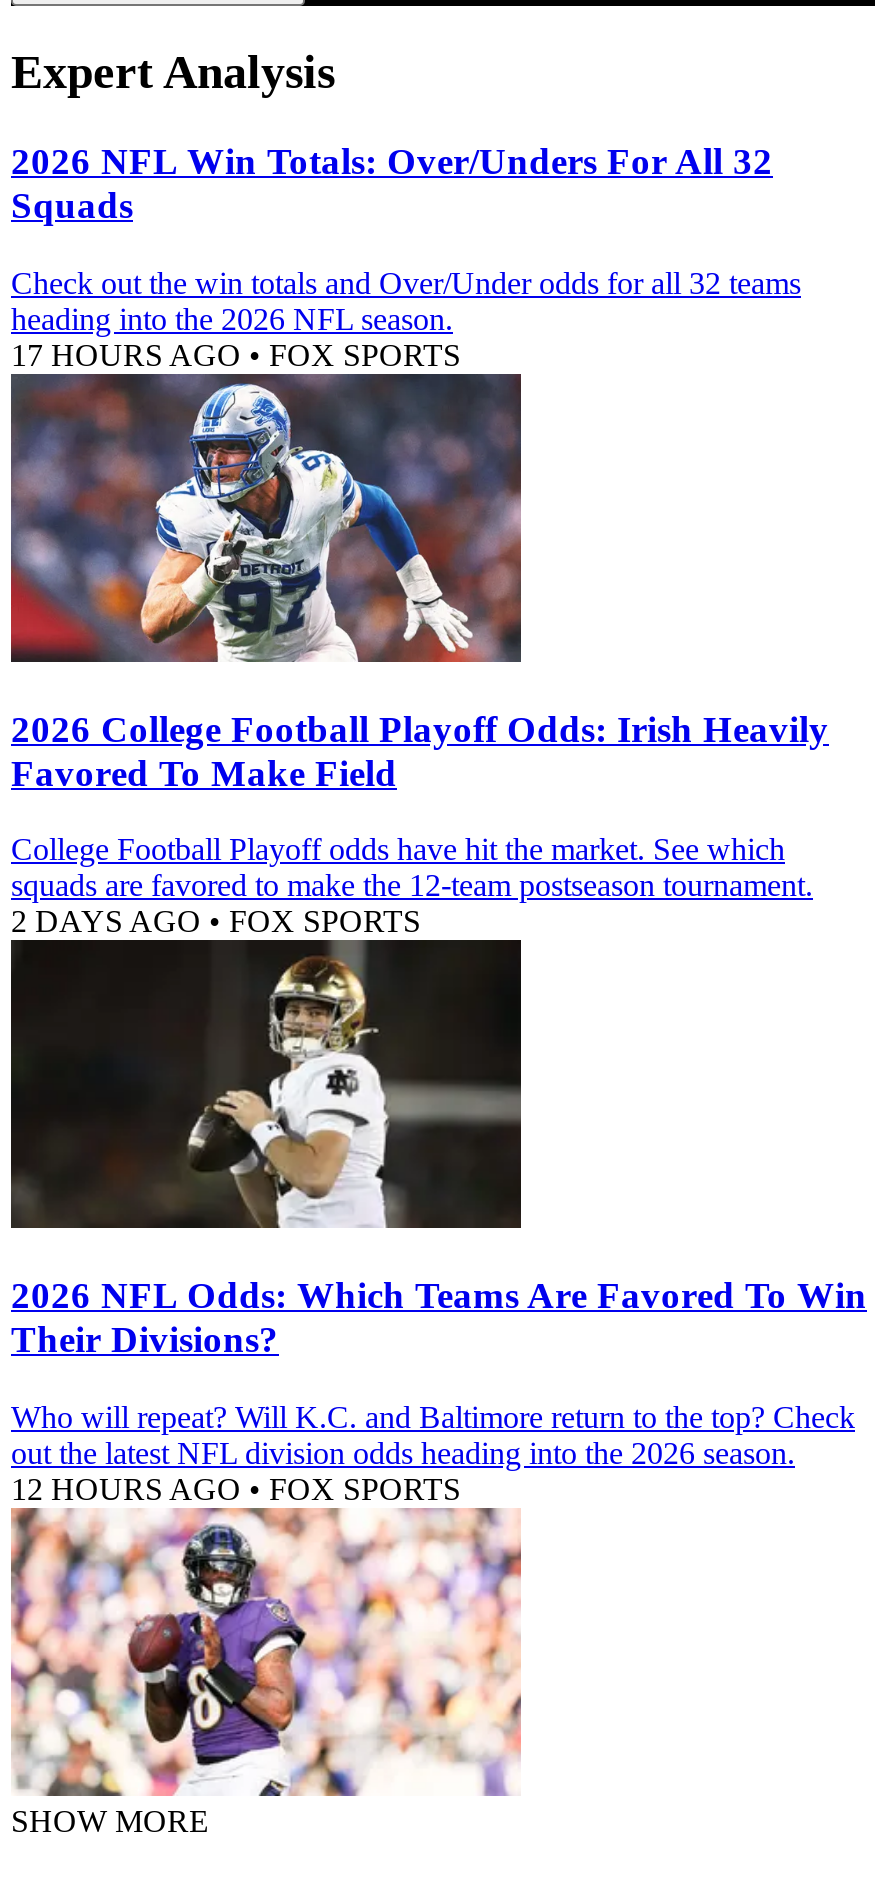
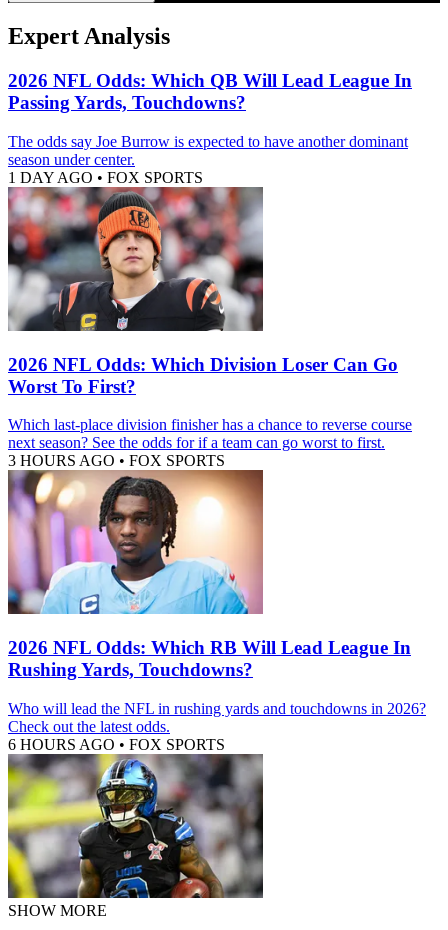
[11,140,773,226] 2026 NFL Win Totals: Over/Unders For All 32 | Squads -> [8,70,412,113] 2026 NFL Odds: Which QB Will Lead League In | Passing Yards, Touchdowns?
[11,266,801,372] Check out the win totals and Over/Under odds for all 32 teams | heading into the 2026 NFL season. | 17 HOURS AGO • FOX SPORTS -> [8,133,408,186] The odds say Joe Burrow is expected to have another dominant | season under center. | 1 DAY AGO • FOX SPORTS
[9,376,829,793] [image] | 2026 College Football Playoff Odds: Irish Heavily | Favored To Make Field -> [7,187,398,397] [image] | 2026 NFL Odds: Which Division Loser Can Go | Worst To First?
[9,833,813,1230] [image] | College Football Playoff odds have hit the market. See which | squads are favored to make the 12-team postseason tournament. | 2 DAYS AGO • FOX SPORTS -> [7,416,412,615] [image] | Which last-place division finisher has a chance to reverse course | next season? See the odds for if a team can go worst to first. | 3 HOURS AGO • FOX SPORTS
[11,1274,867,1360] 2026 NFL Odds: Which Teams Are Favored To Win | Their Divisions? -> [8,637,411,680] 2026 NFL Odds: Which RB Will Lead League In | Rushing Yards, Touchdowns?
[11,1400,855,1506] Who will repeat? Will K.C. and Baltimore return to the top? Check | out the latest NFL division odds heading into the 2026 season. | 12 HOURS AGO • FOX SPORTS -> [8,700,426,753] Who will lead the NFL in rushing yards and touchdowns in 2026? | Check out the latest odds. | 6 HOURS AGO • FOX SPORTS
[9,1508,523,1798] [image] -> [7,753,264,899] [image]

